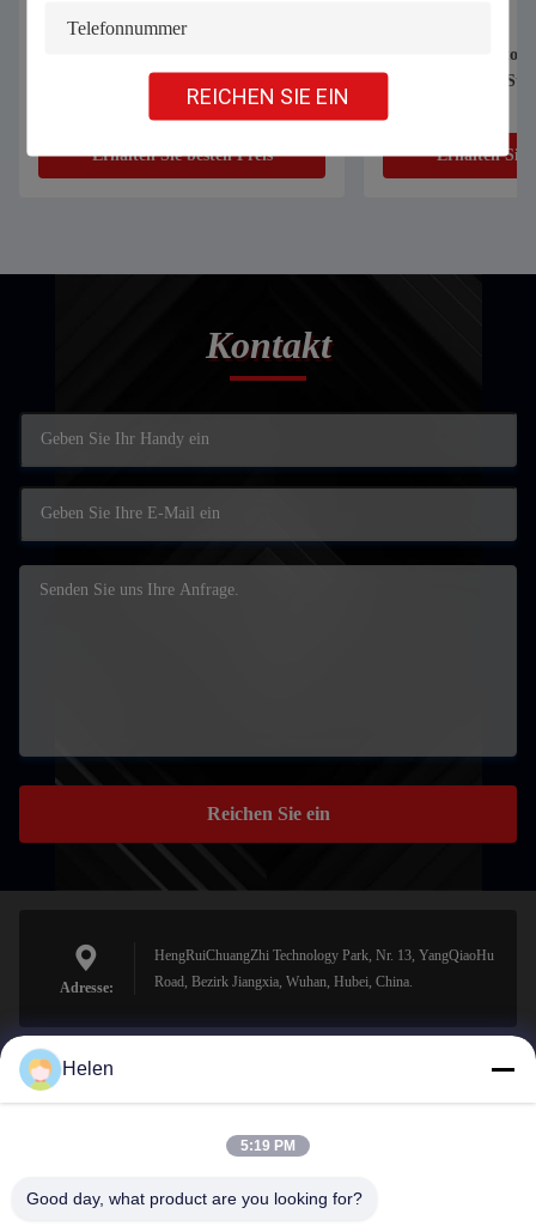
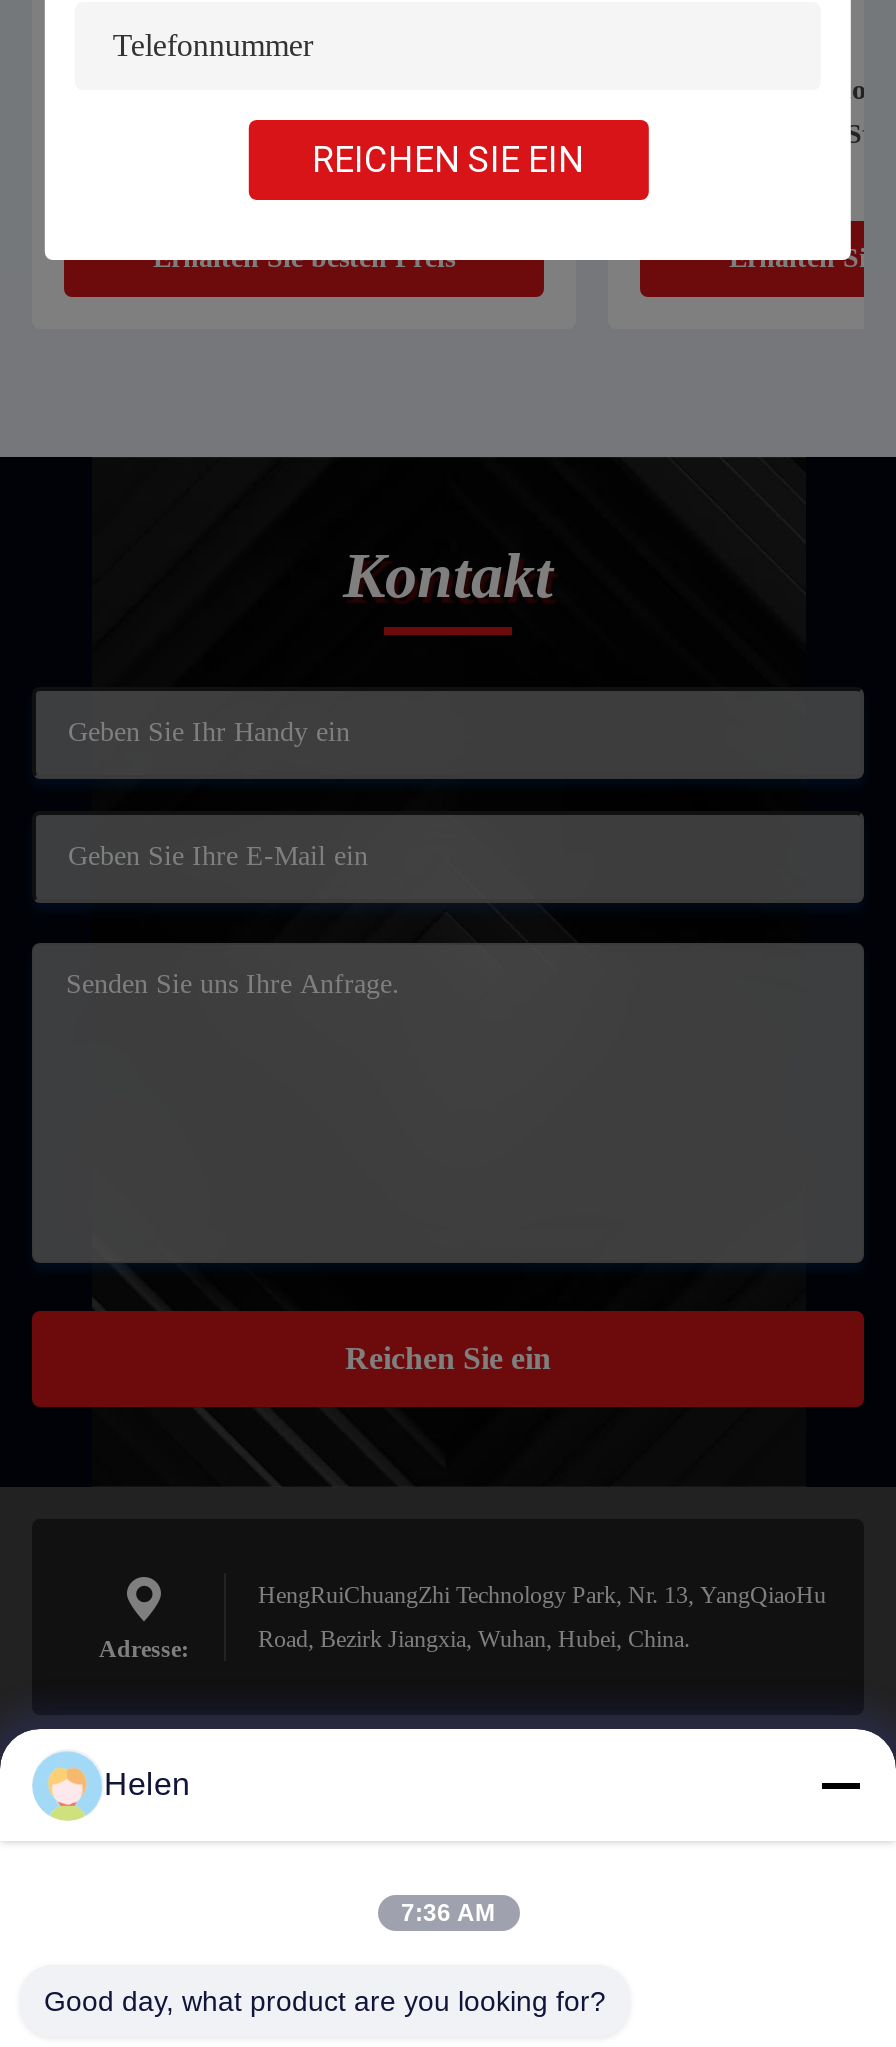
[240,1137,296,1154] 5:19 PM -> [401,1899,495,1927] 7:36 AM

